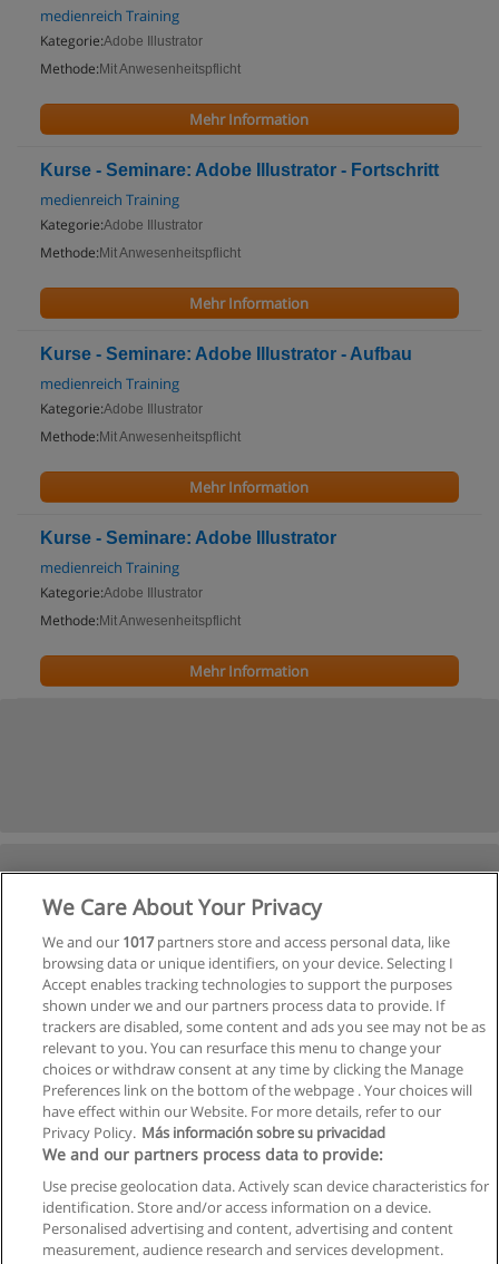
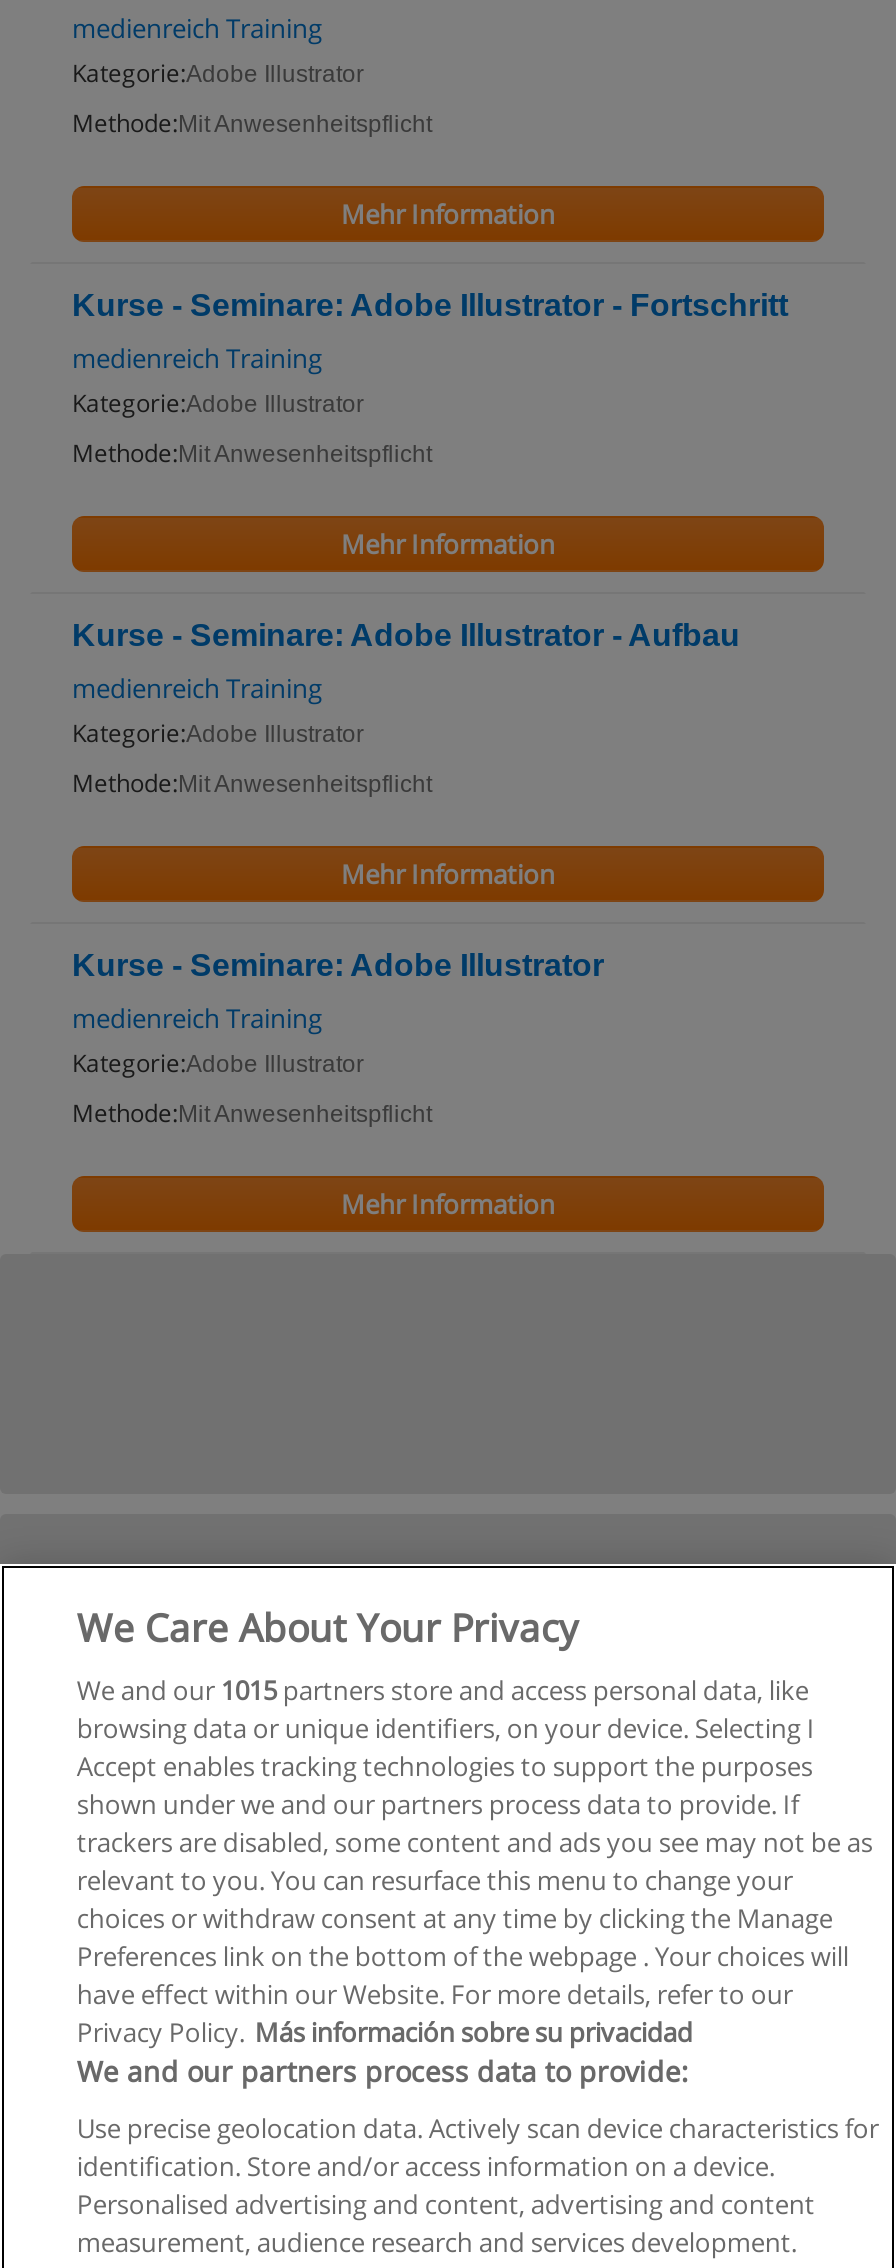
[43,932,450,952] We and our 1017 partners store and access personal data, like -> [77,1672,809,1708] We and our 1015 partners store and access personal data, like

